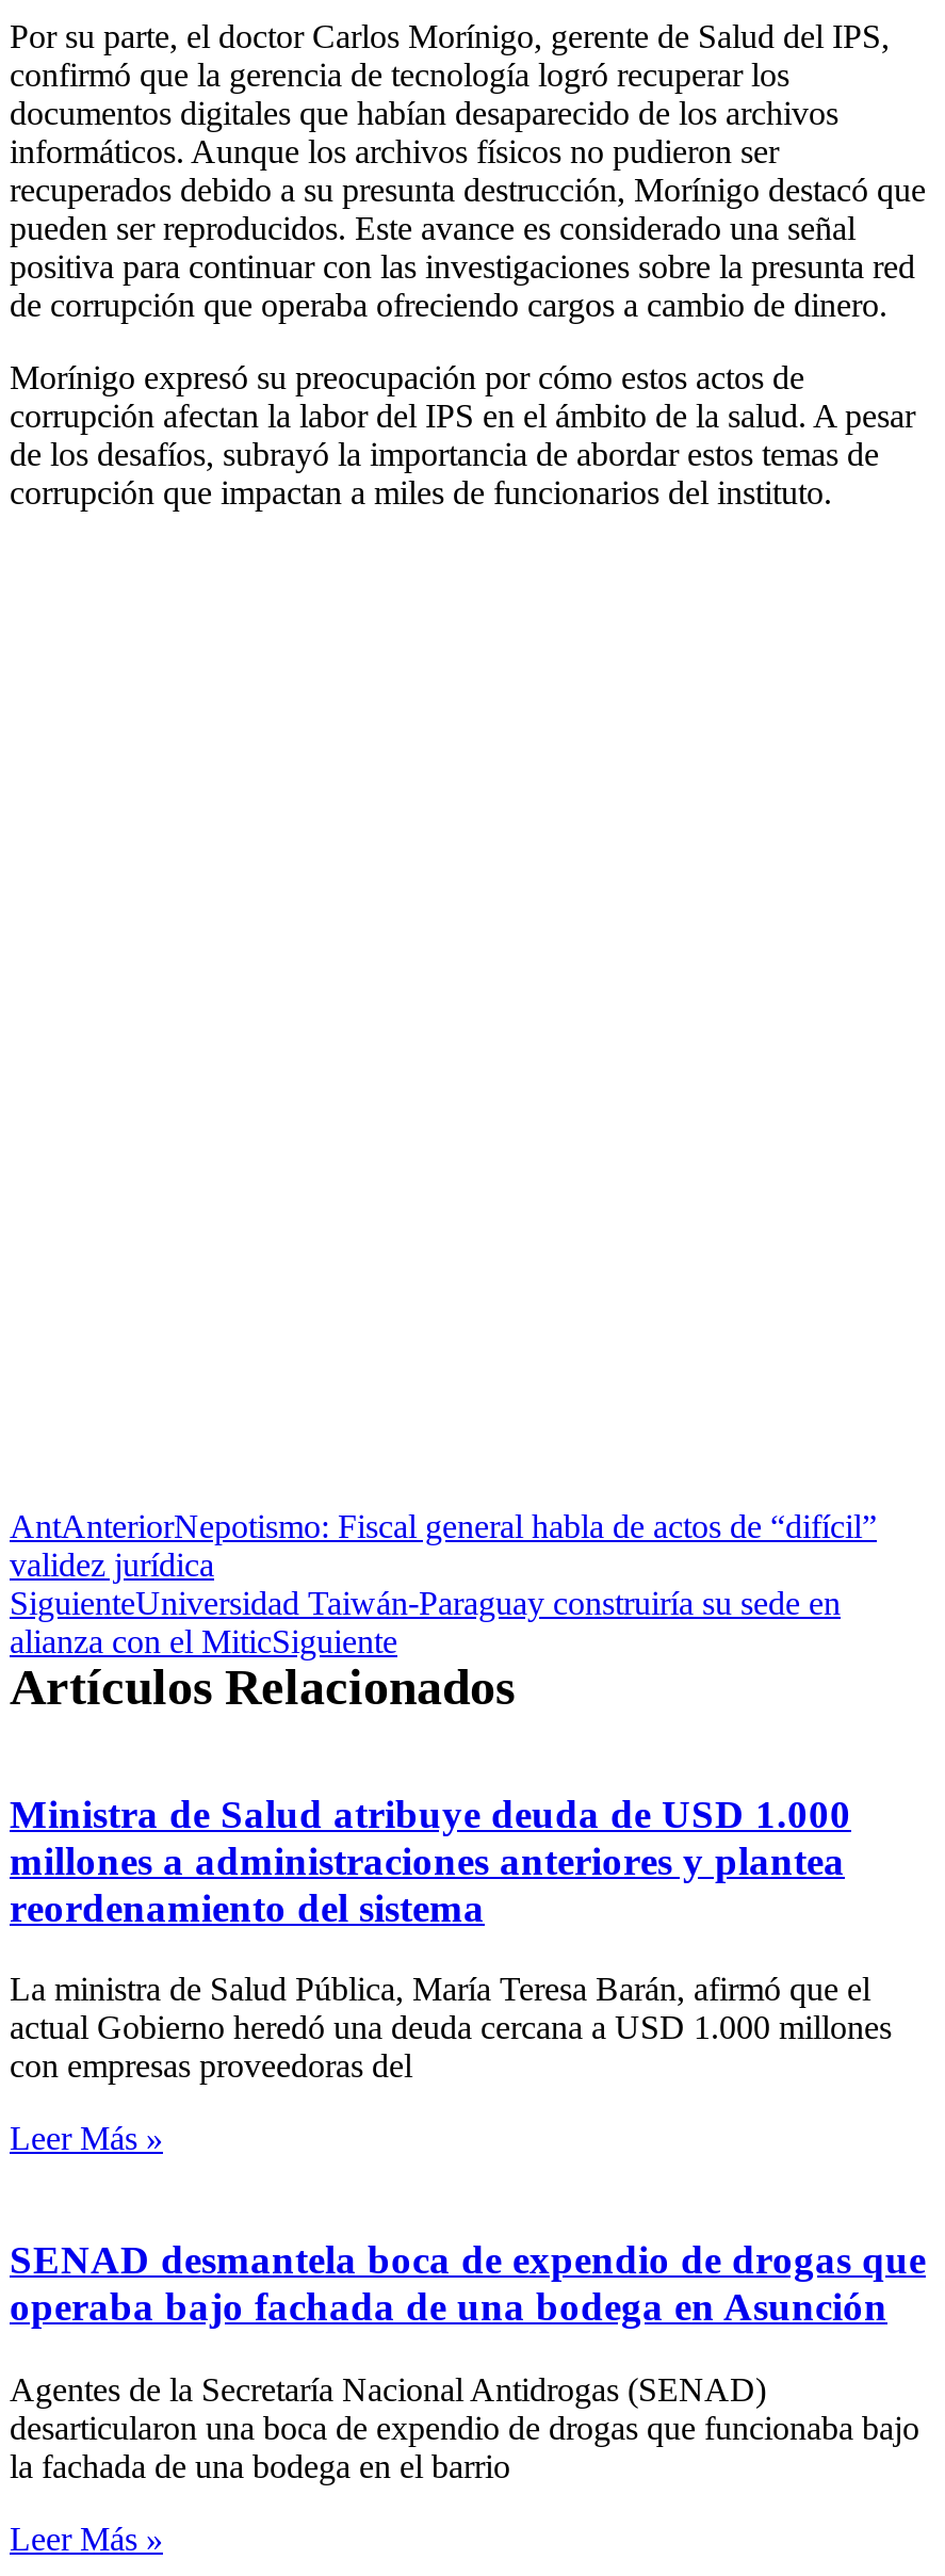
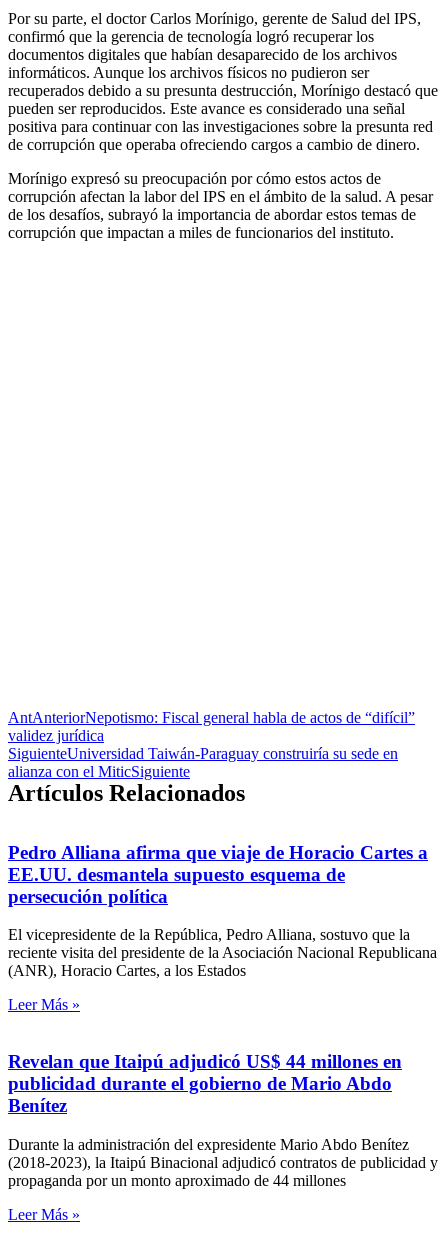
[10,1791,851,1929] Ministra de Salud atribuye deuda de USD 1.000 | millones a administraciones anteriores y plantea | reordenamiento del sistema -> [8,842,428,907] Pedro Alliana afirma que viaje de Horacio Cartes a | EE.UU. desmantela supuesto esquema de | persecución política
[10,1971,892,2084] La ministra de Salud Pública, María Teresa Barán, afirmó que el | actual Gobierno heredó una deuda cercana a USD 1.000 millones | con empresas proveedoras del -> [8,926,437,979] El vicepresidente de la República, Pedro Alliana, sostuvo que la | reciente visita del presidente de la Asociación Nacional Republicana | (ANR), Horacio Cartes, a los Estados
[10,2238,926,2329] SENAD desmantela boca de expendio de drogas que | operaba bajo fachada de una bodega en Asunción -> [8,1051,402,1116] Revelan que Itaipú adjudicó US$ 44 millones en | publicidad durante el gobierno de Mario Abdo | Benítez
[10,2371,919,2484] Agentes de la Secretaría Nacional Antidrogas (SENAD) | desarticularon una boca de expendio de drogas que funcionaba bajo | la fachada de una bodega en el barrio -> [8,1136,438,1189] Durante la administración del expresidente Mario Abdo Benítez | (2018-2023), la Itaipú Binacional adjudicó contratos de publicidad y | propaganda por un monto aproximado de 44 millones

